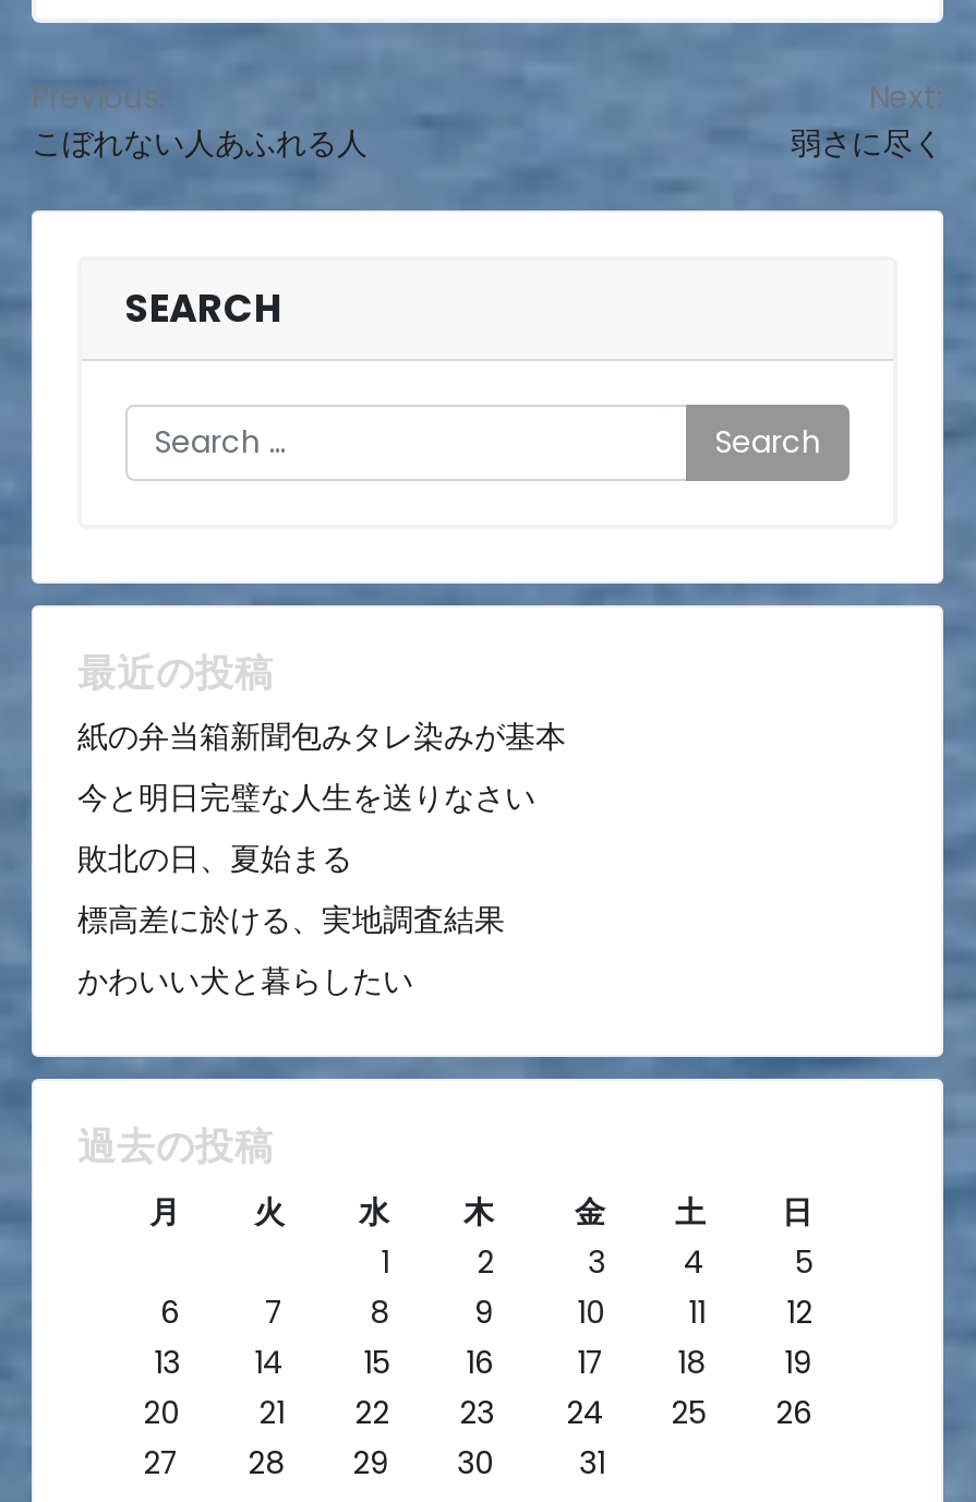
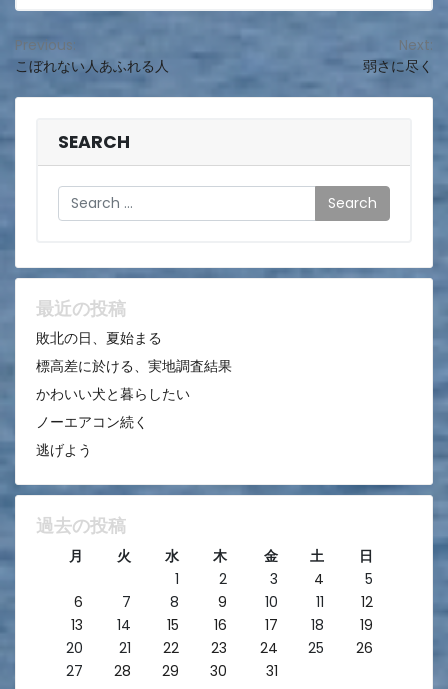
[77,714,566,819] 紙の弁当箱新聞包みタレ染みが基本 | 今と明日完璧な人生を送りなさい -> none
moved [77,836,505,1002] -> [36,328,232,404]: 敗北の日、夏始まる | 標高差に於ける、実地調査結果 | かわいい犬と暮らしたい
none -> [36,412,148,460] ノーエアコン続く | 逃げよう

